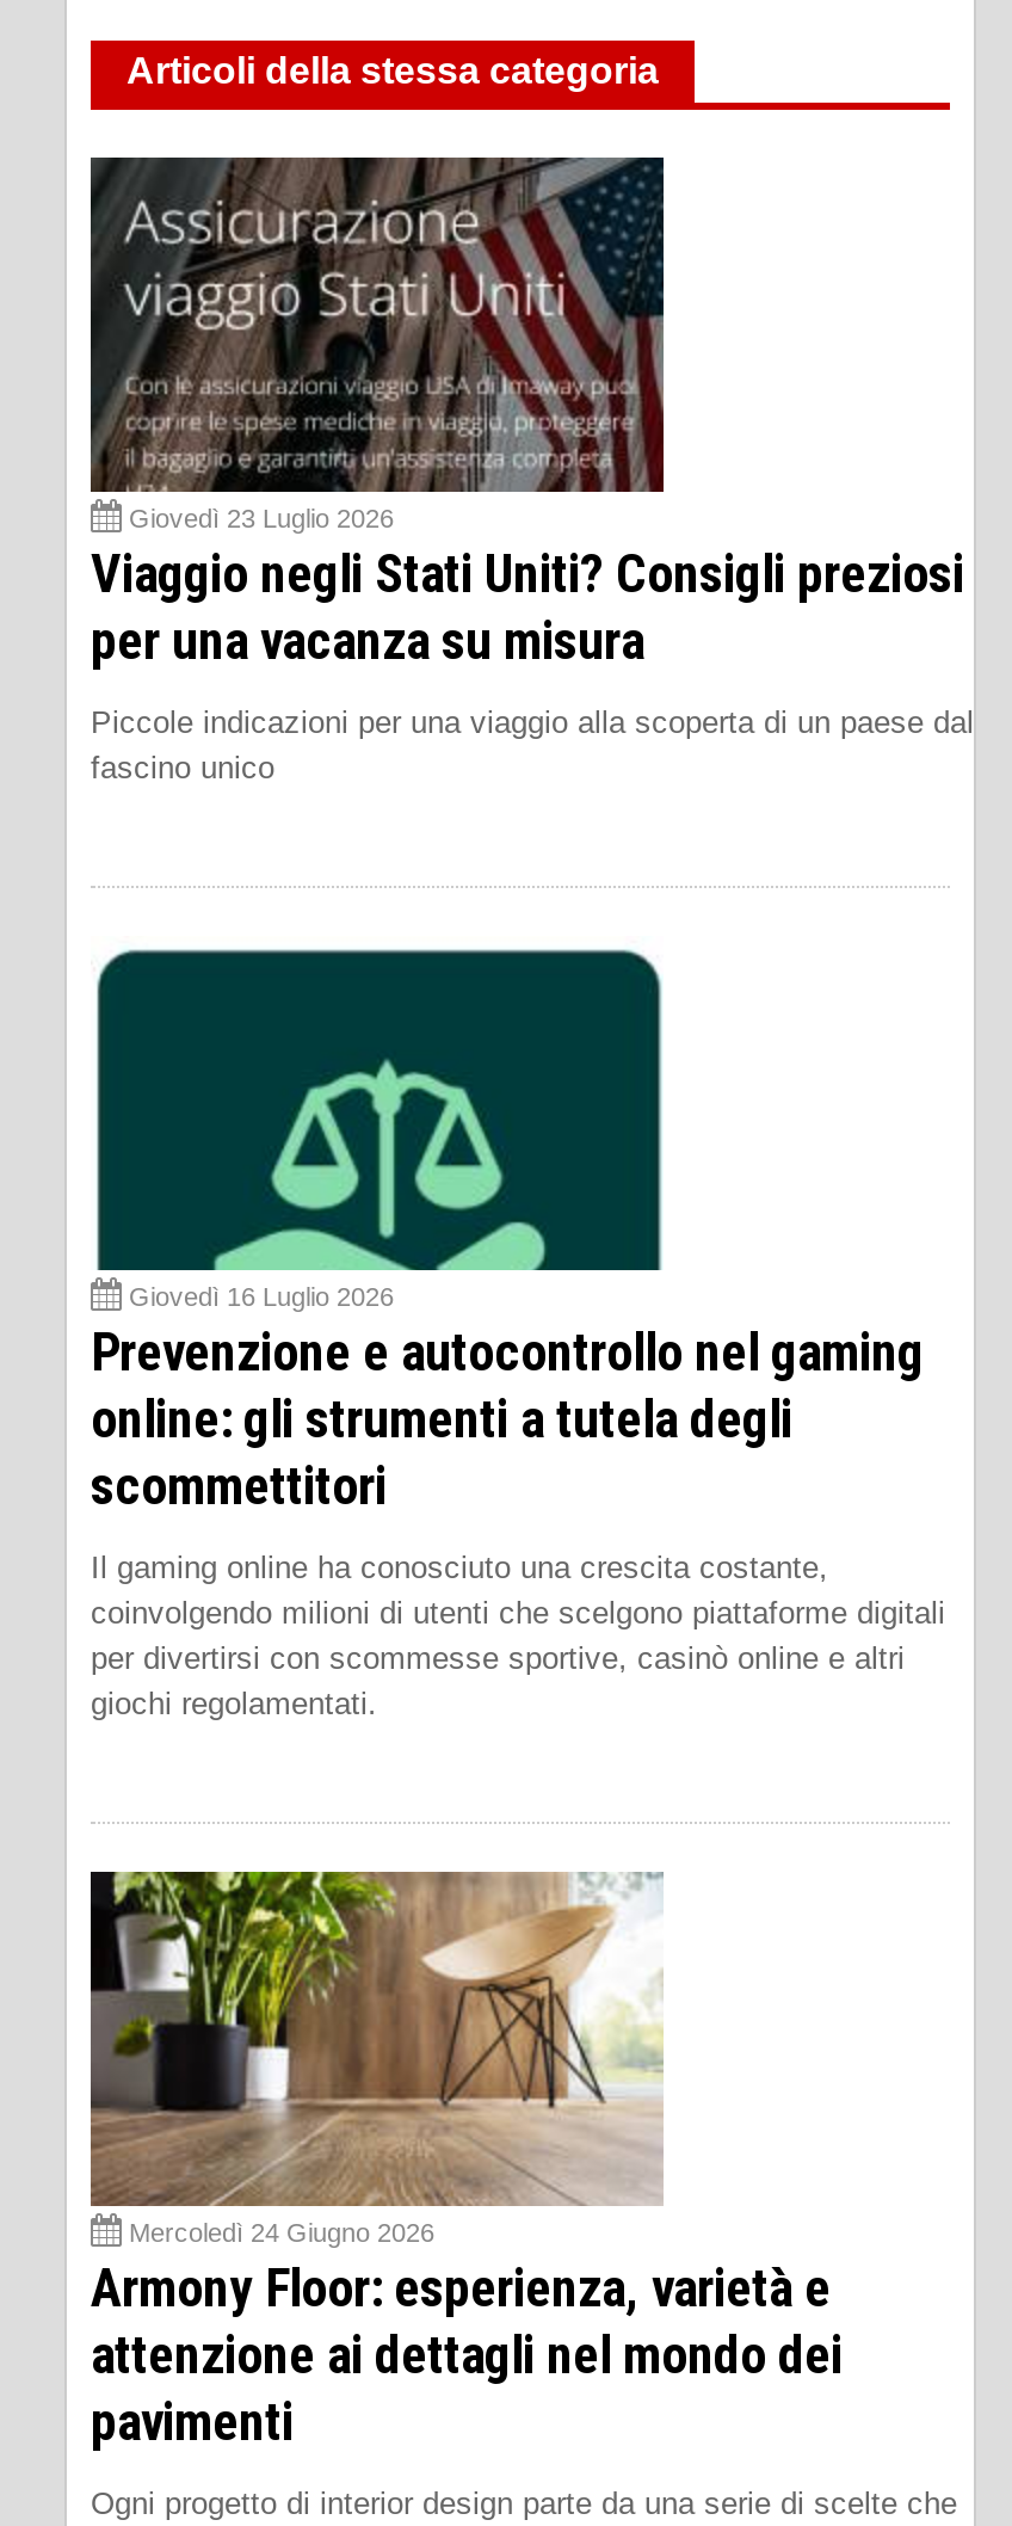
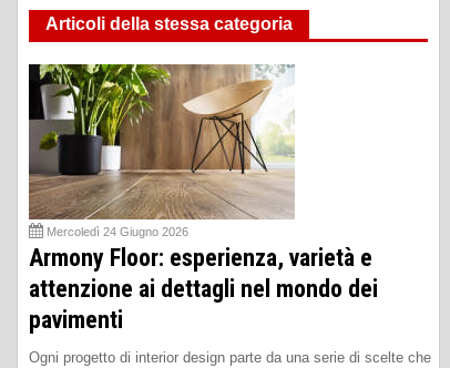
[88,155,974,784] [image] | Giovedì 23 Luglio 2026 | Viaggio negli Stati Uniti? Consigli preziosi | per una vacanza su misura | Piccole indicazioni per una viaggio alla scoperta di un paese dal | fascino unico -> none
[88,948,945,1720] [image] | Giovedì 16 Luglio 2026 | Prevenzione e autocontrollo nel gaming | online: gli strumenti a tutela degli | scommettitori | Il gaming online ha conosciuto una crescita costante, | coinvolgendo milioni di utenti che scelgono piattaforme digitali | per divertirsi con scommesse sportive, casinò online e altri | giochi regolamentati. -> none

